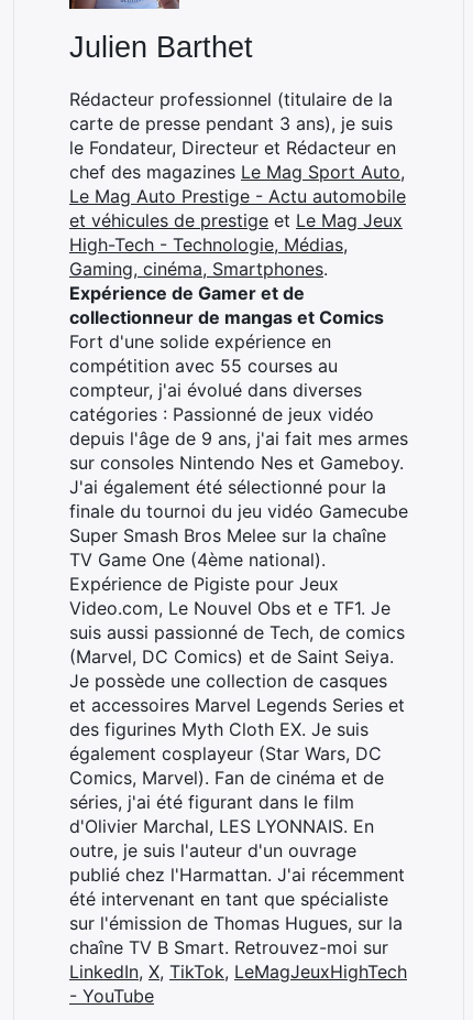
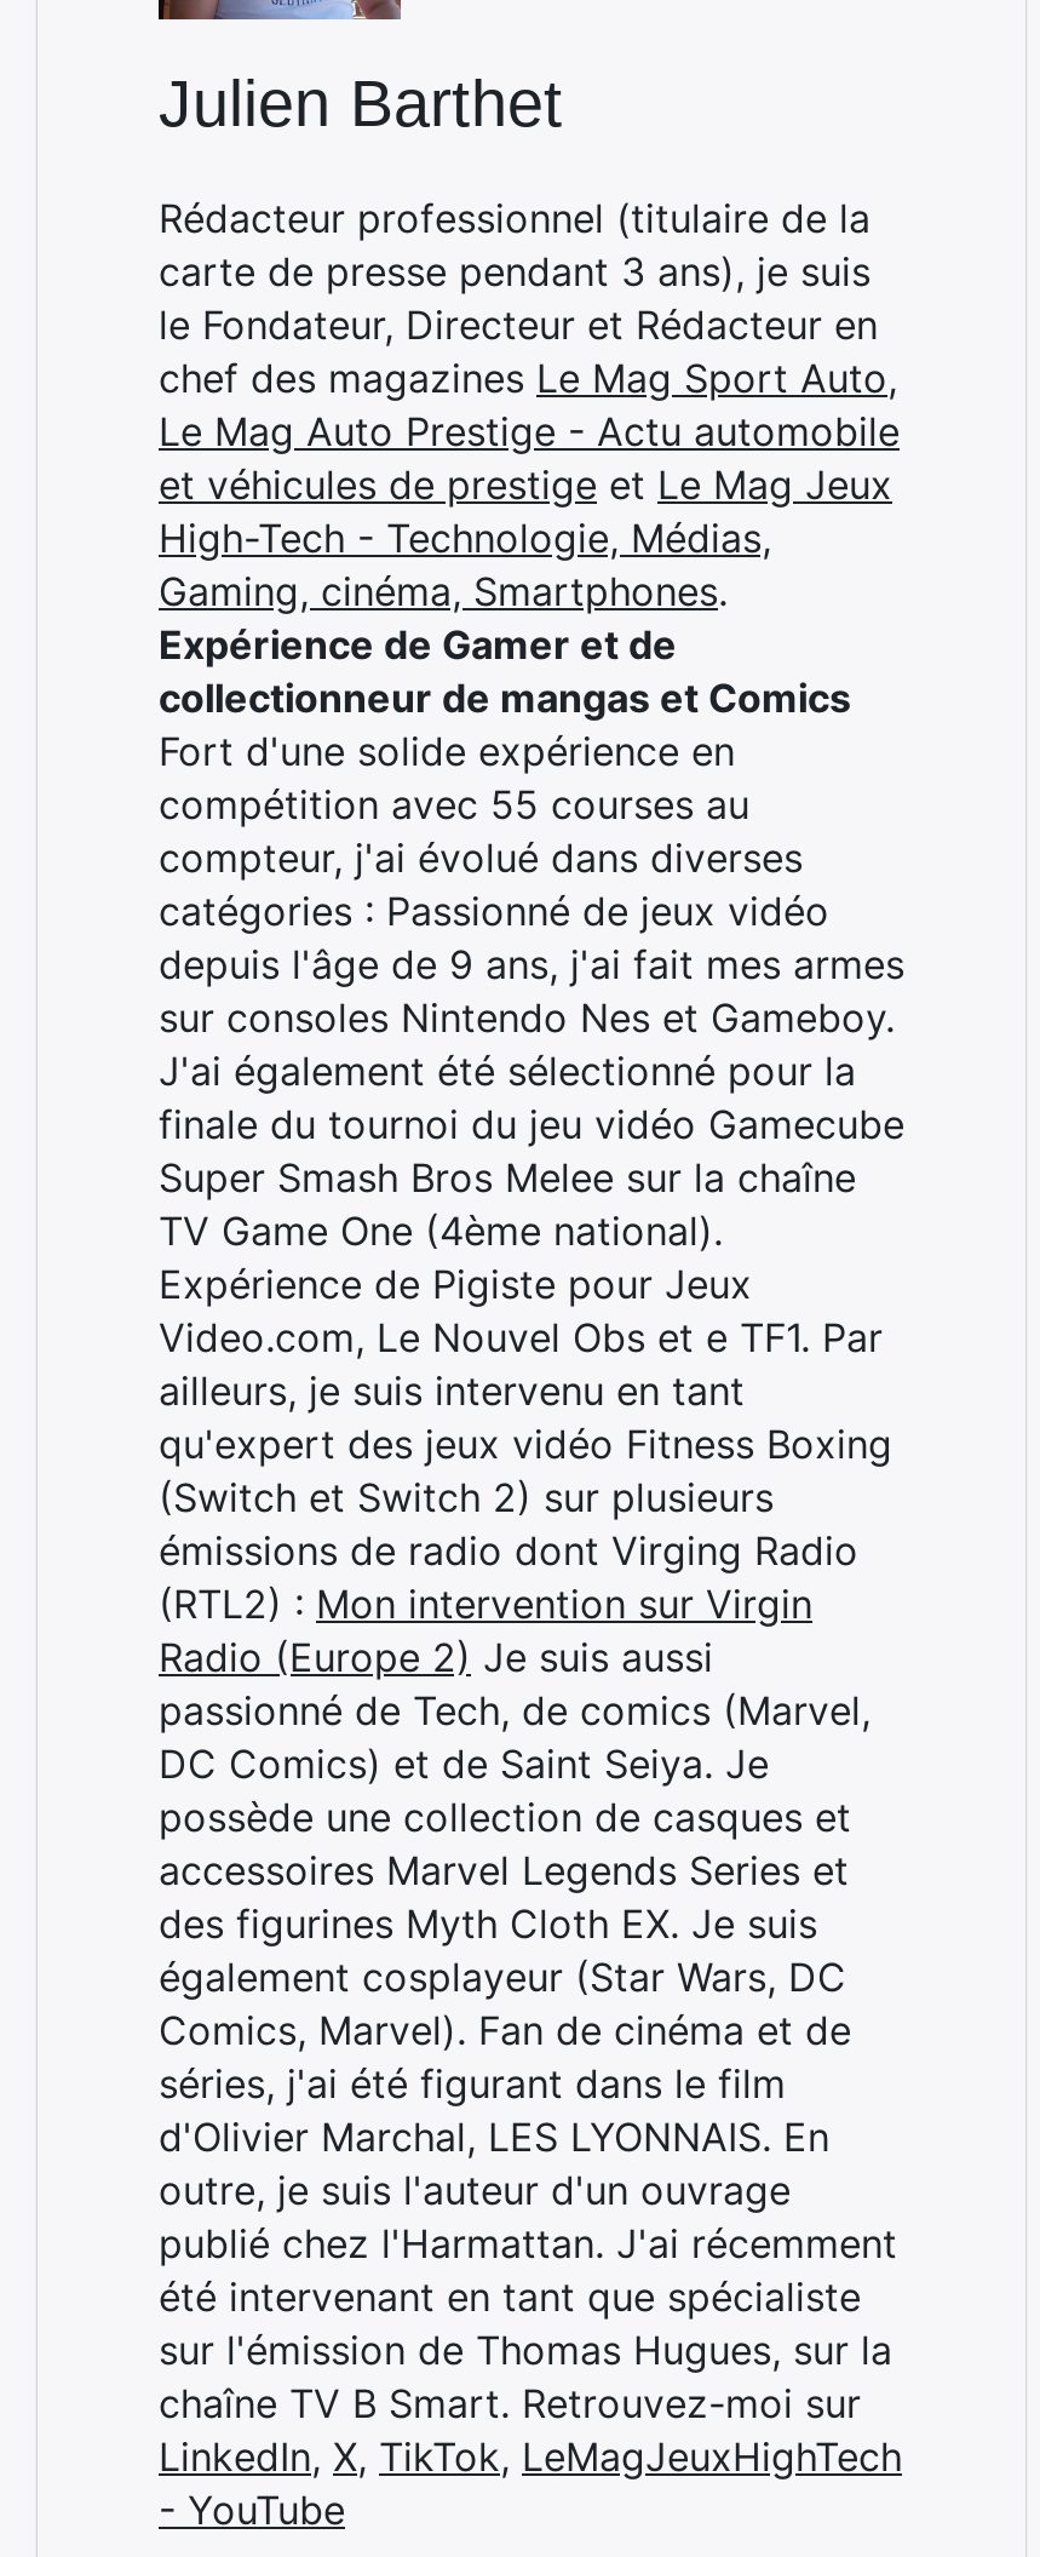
[69,597,405,716] Video.com, Le Nouvel Obs et e TF1. Je | suis aussi passionné de Tech, de comics | (Marvel, DC Comics) et de Saint Seiya. | Je possède une collection de casques | et accessoires Marvel Legends Series et -> [159,1313,892,1894] Video.com, Le Nouvel Obs et e TF1. Par | ailleurs, je suis intervenu en tant | qu'expert des jeux vidéo Fitness Boxing | (Switch et Switch 2) sur plusieurs | émissions de radio dont Virging Radio | (RTL2) : Mon intervention sur Virgin | Radio (Europe 2) Je suis aussi | passionné de Tech, de comics (Marvel, | DC Comics) et de Saint Seiya. Je | possède une collection de casques et | accessoires Marvel Legends Series et

